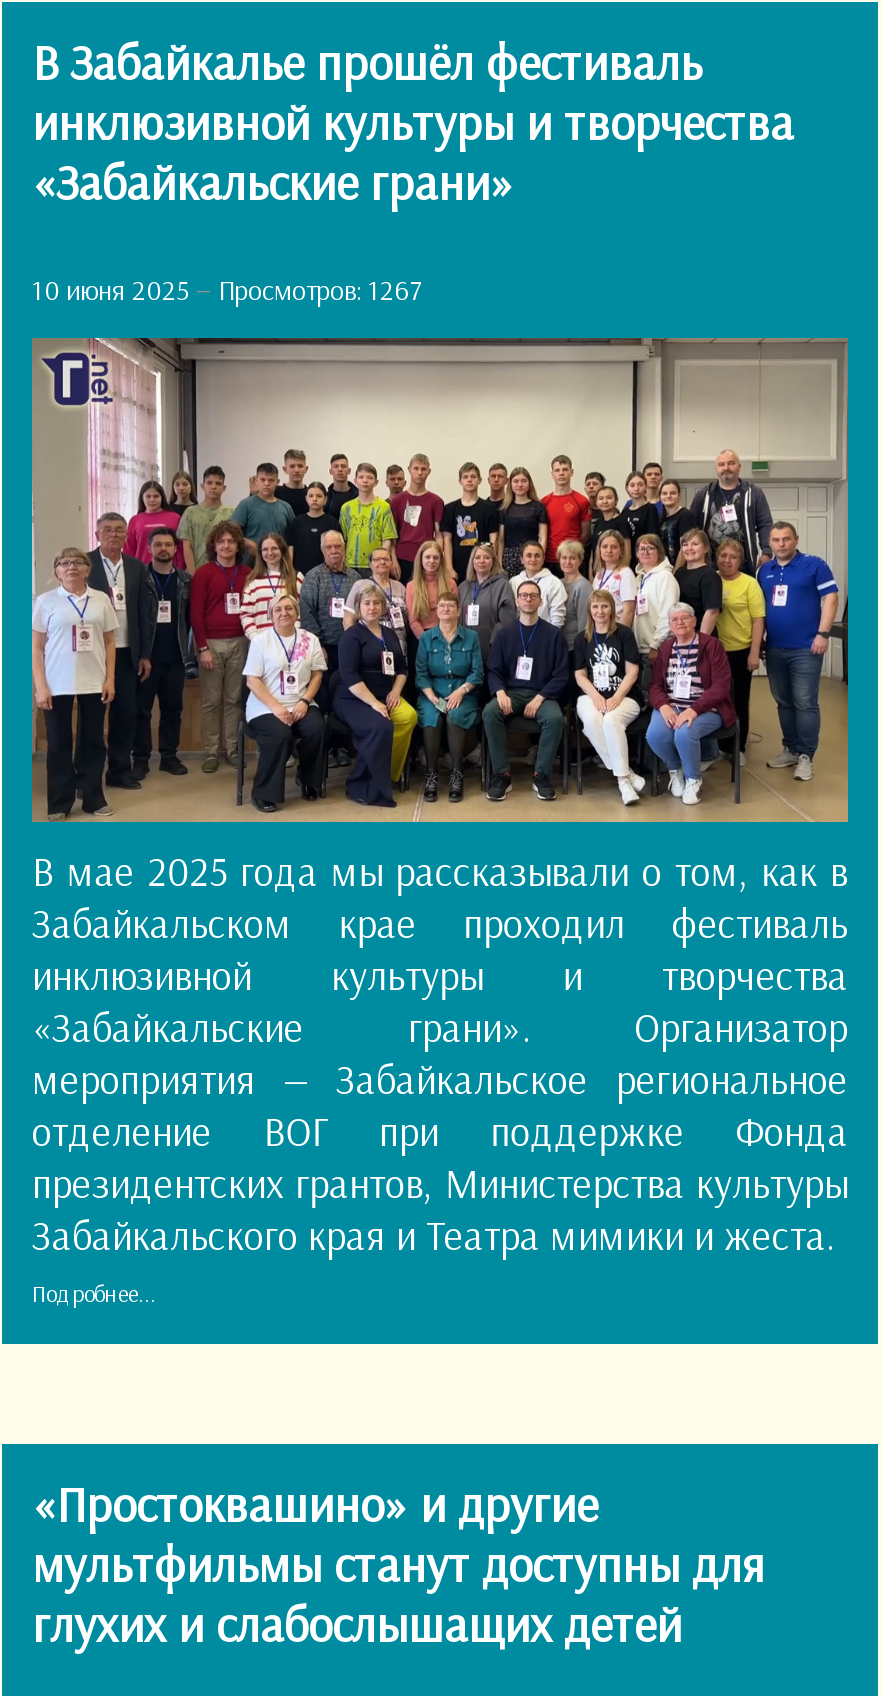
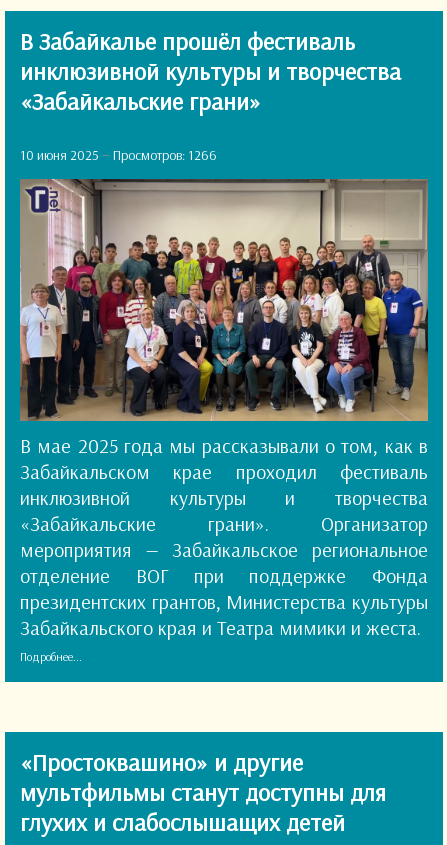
[32,272,422,308] 10 июня 2025 Просмотров: 1267 -> [20,146,217,164] 10 июня 2025 Просмотров: 1266

